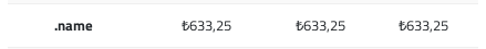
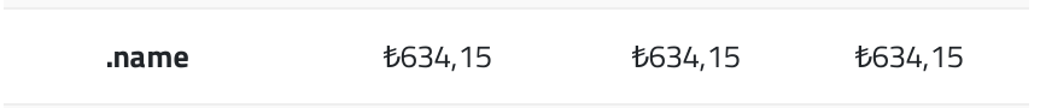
[182,14,232,36] ₺633,25 -> [383,31,492,79] ₺634,15
[296,14,346,36] ₺633,25 -> [631,31,740,79] ₺634,15
[398,14,448,36] ₺633,25 -> [855,31,963,79] ₺634,15

